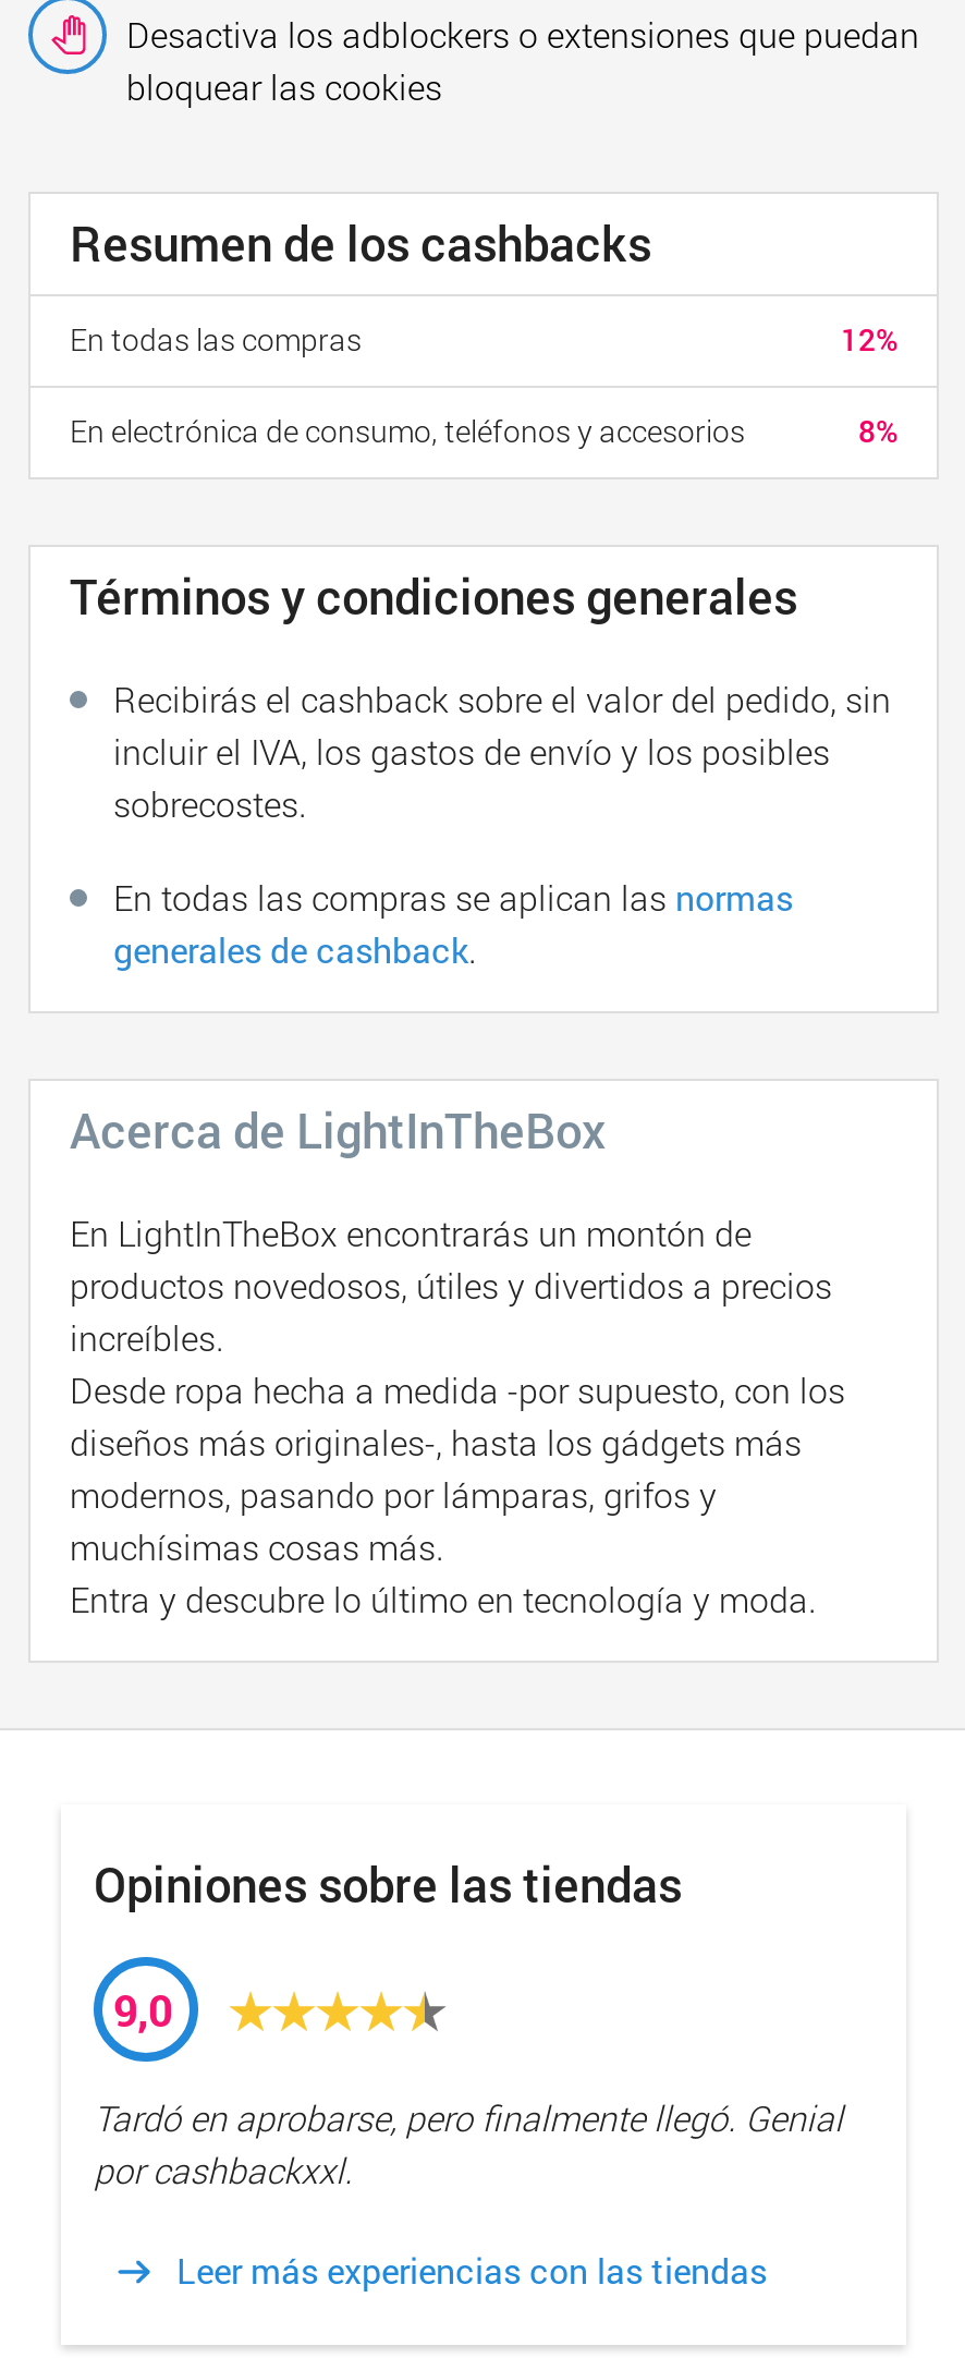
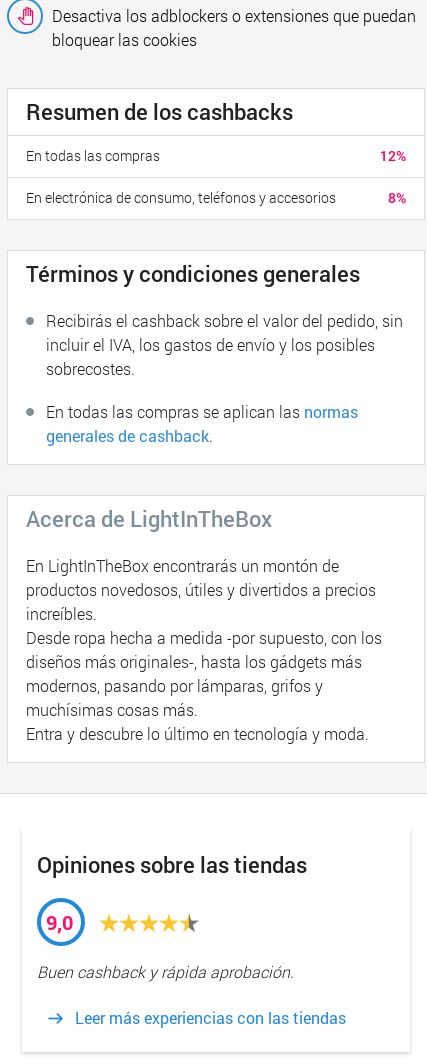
[94,2095,843,2193] Tardó en aprobarse, pero finalmente llegó. Genial | por cashbackxxl. -> [37,961,294,982] Buen cashback y rápida aprobación.

